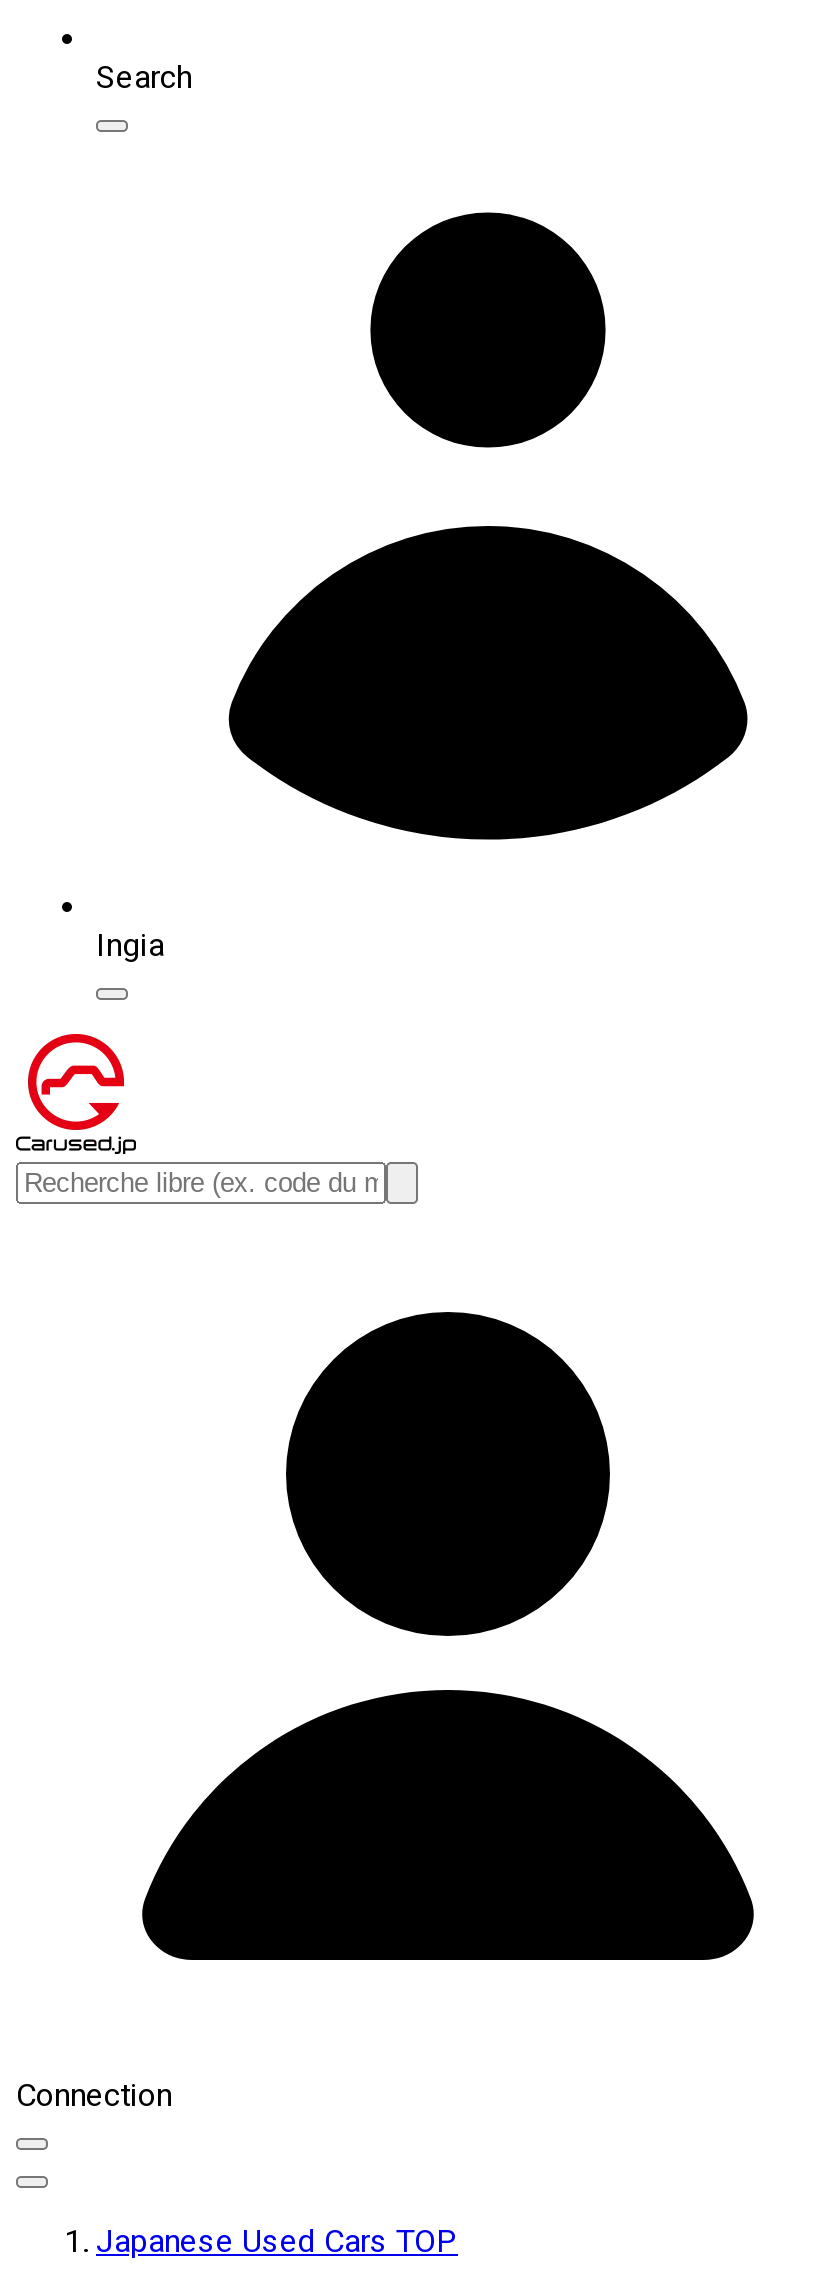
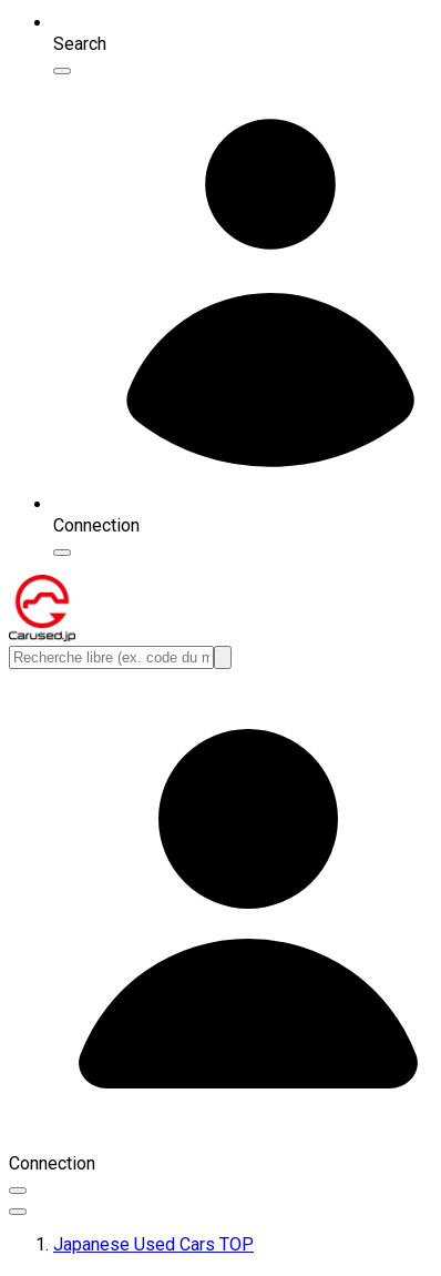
[96,926,164,964] Ingia -> [53,515,140,536] Connection

